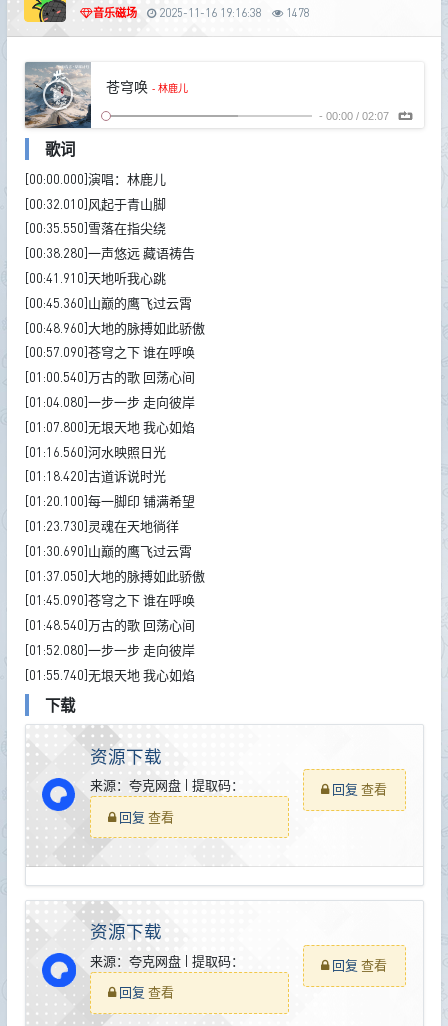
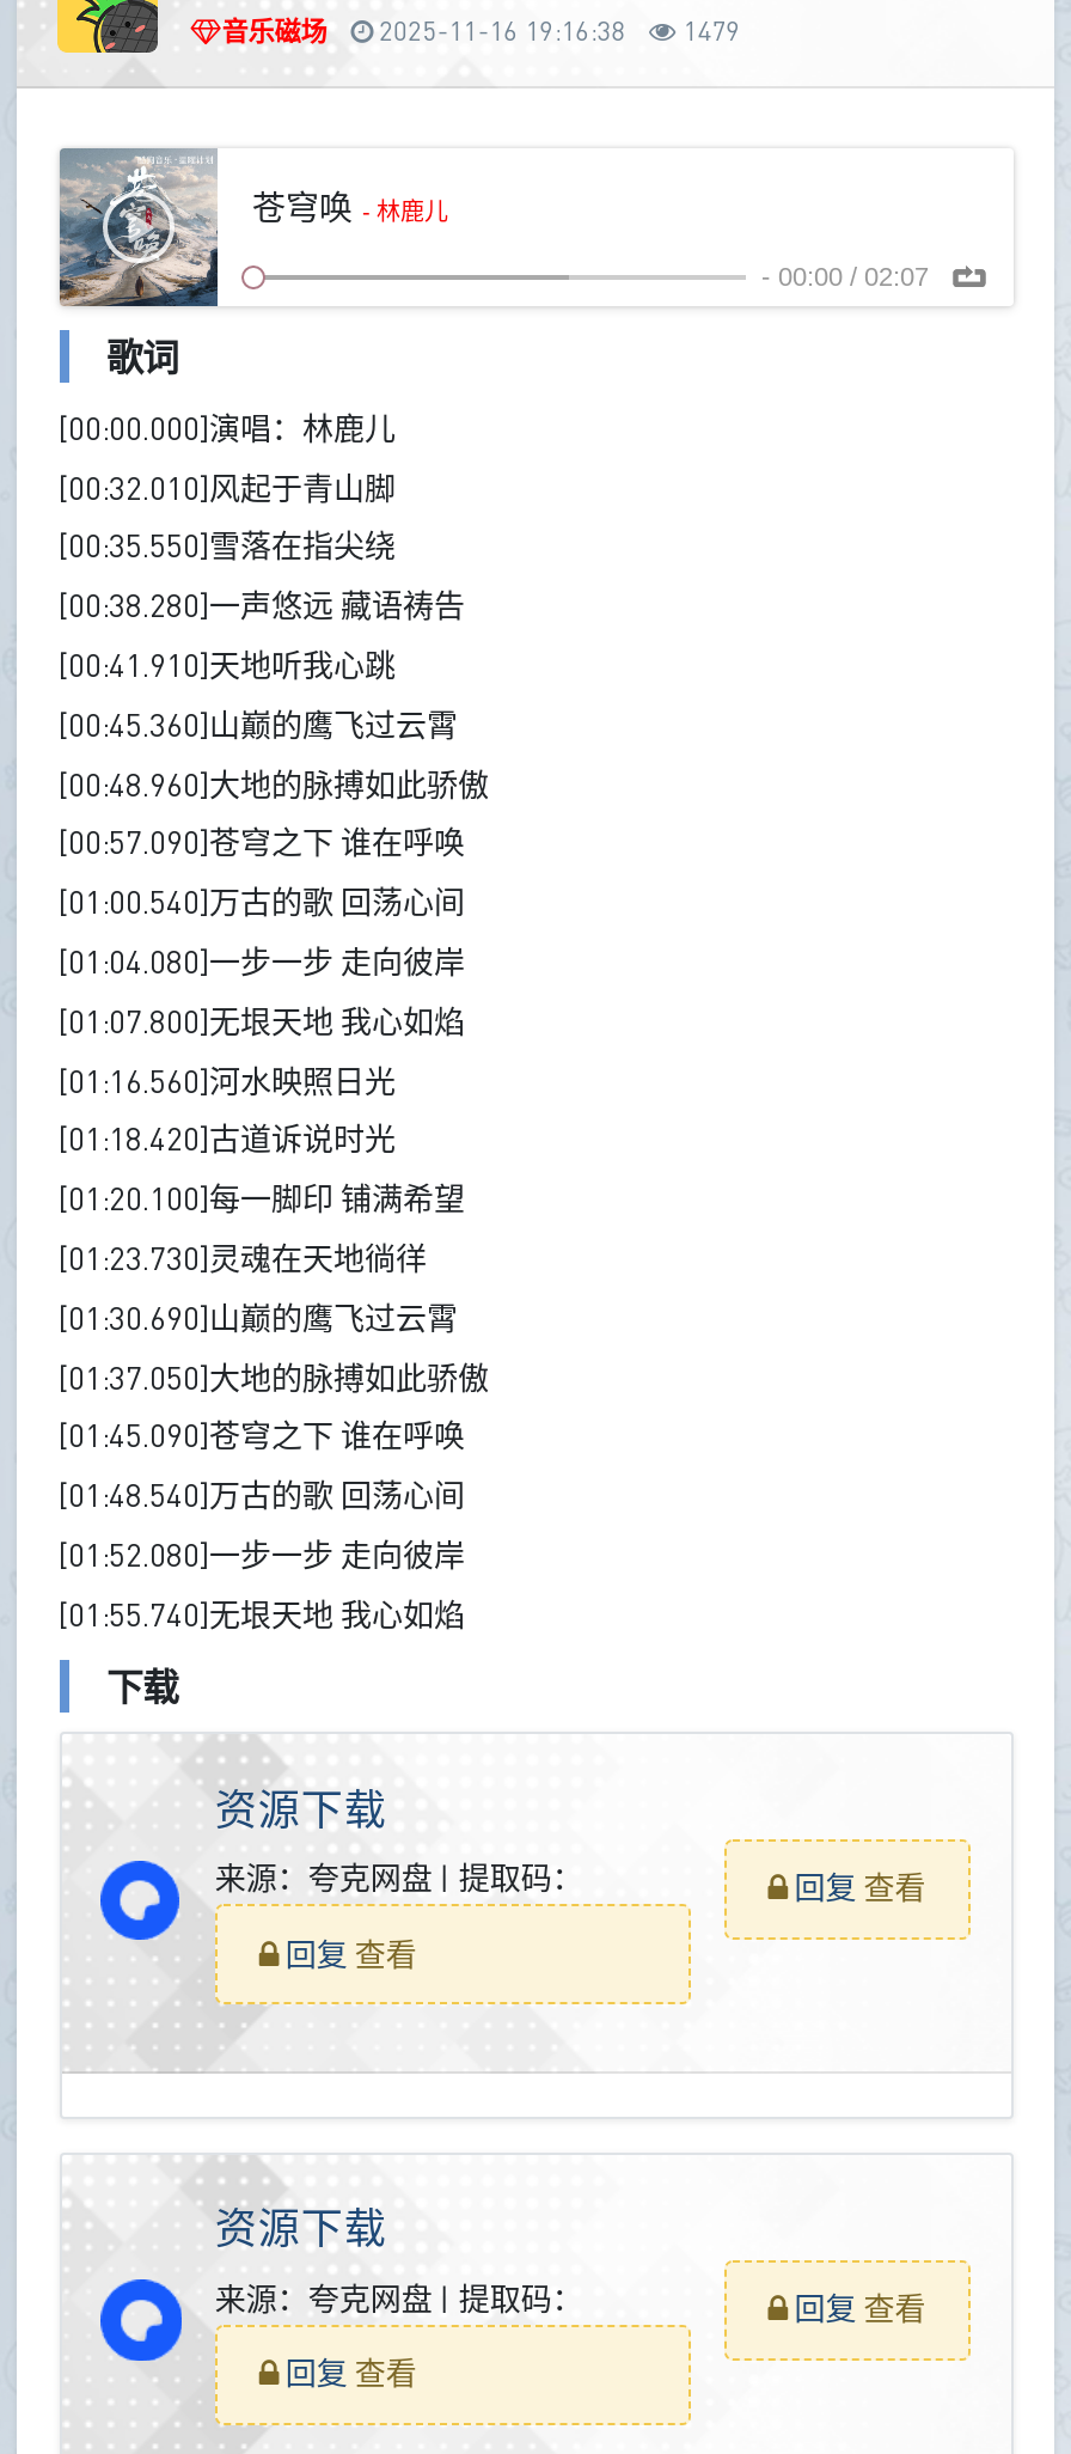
[93,6,310,19] 音乐磁场 2025-11-16 19:16:38 1478 -> [222,14,741,45] 音乐磁场 2025-11-16 19:16:38 1479

